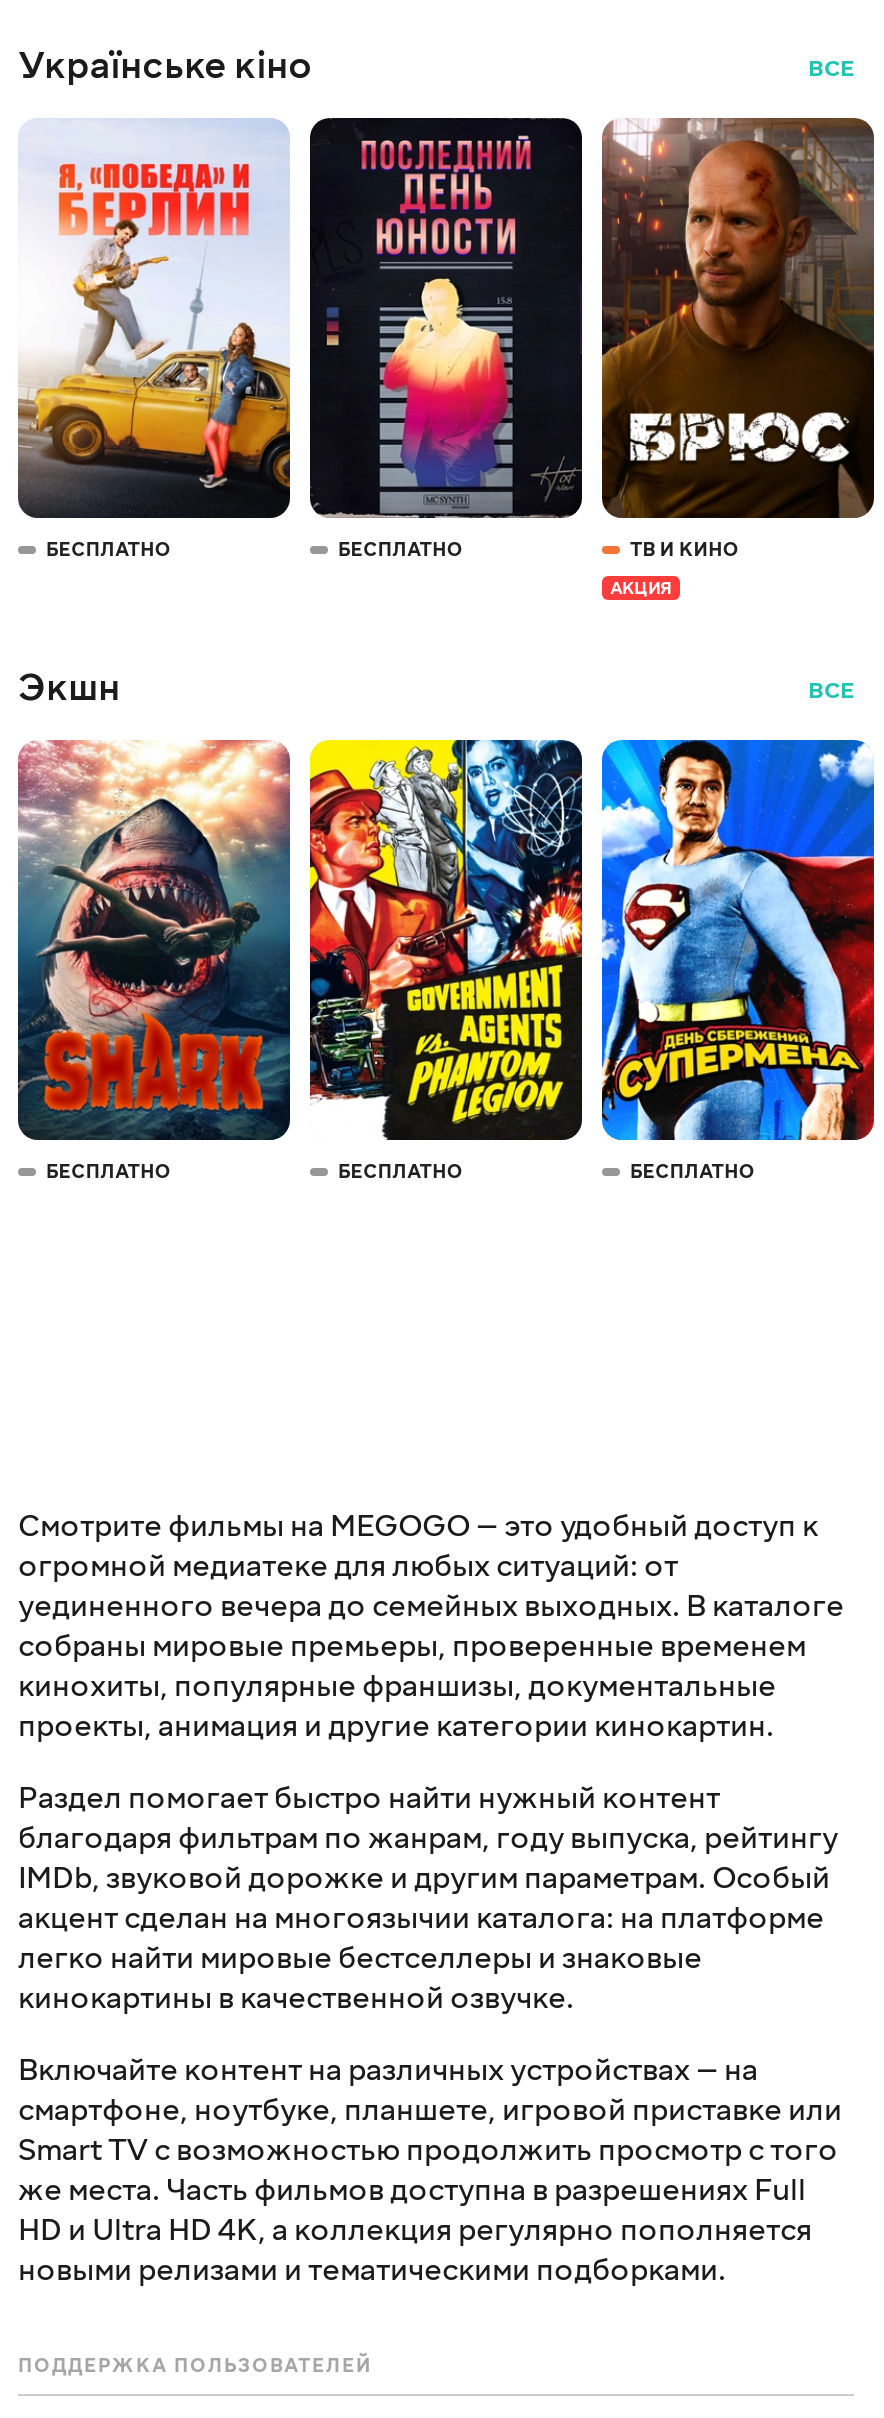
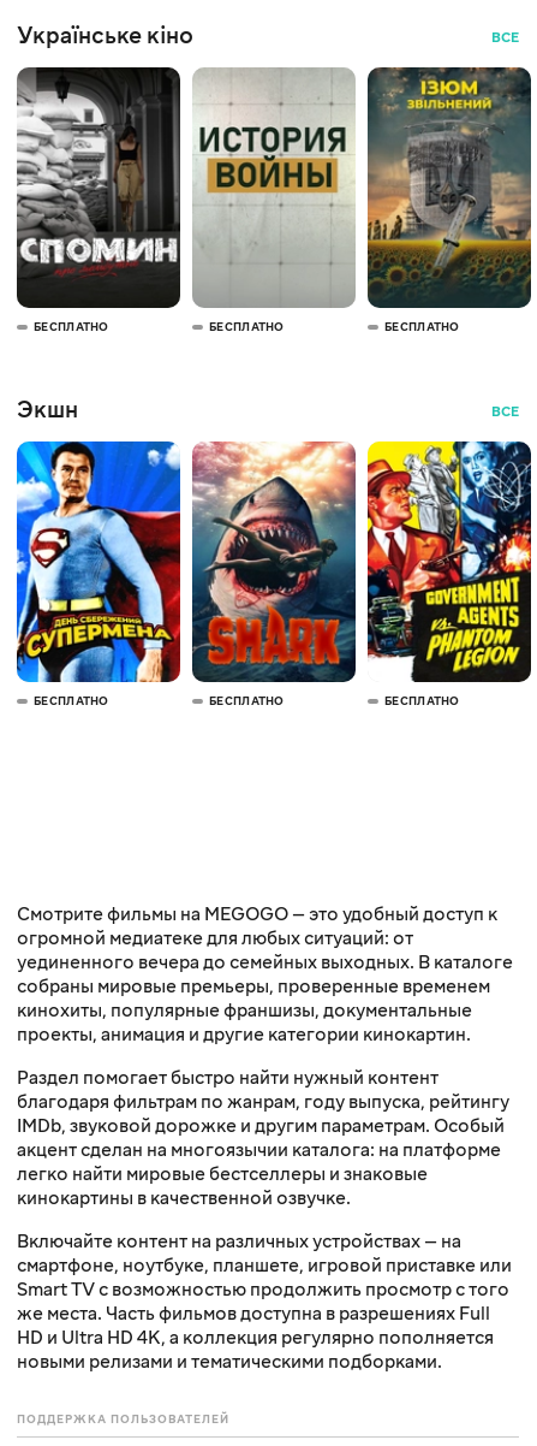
[18,118,292,510] [image] -> [16,66,181,303] [image]
[308,118,584,518] [image] -> [192,67,356,308] [image]
[600,116,876,600] [image] | ТВ И КИНО | АКЦИЯ -> [366,66,532,334] [image] | БЕСПЛАТНО
[16,738,292,1142] [image] -> [16,440,181,683] [image]
[308,738,584,1140] [image] -> [191,440,357,683] [image]
[600,738,876,1142] [image] -> [366,440,532,683] [image]

